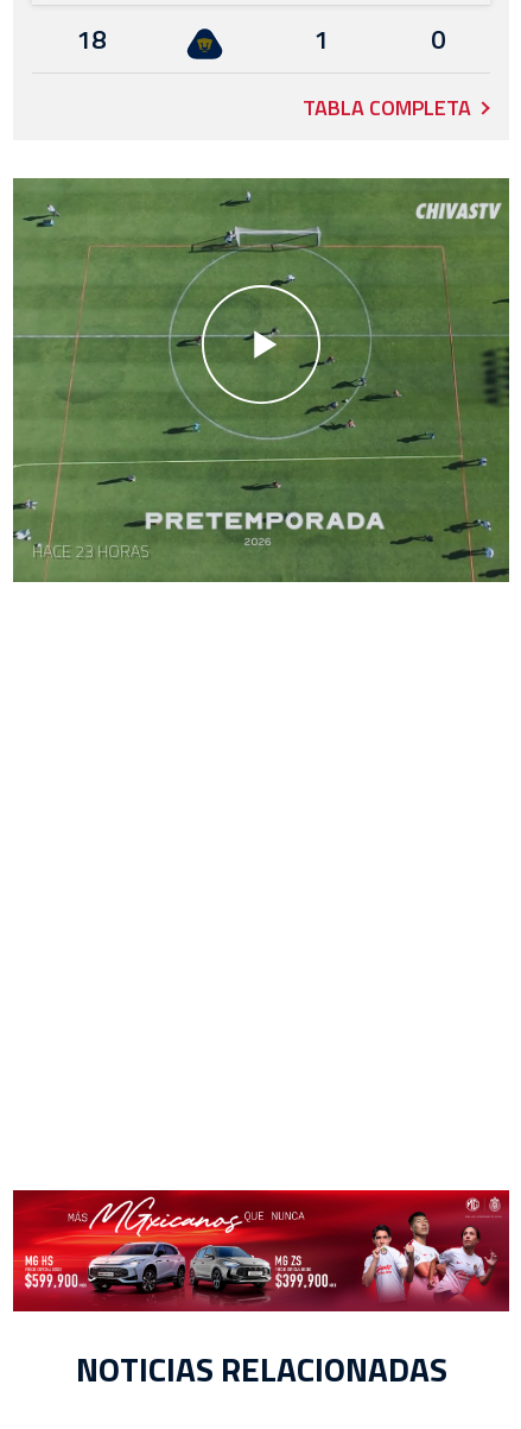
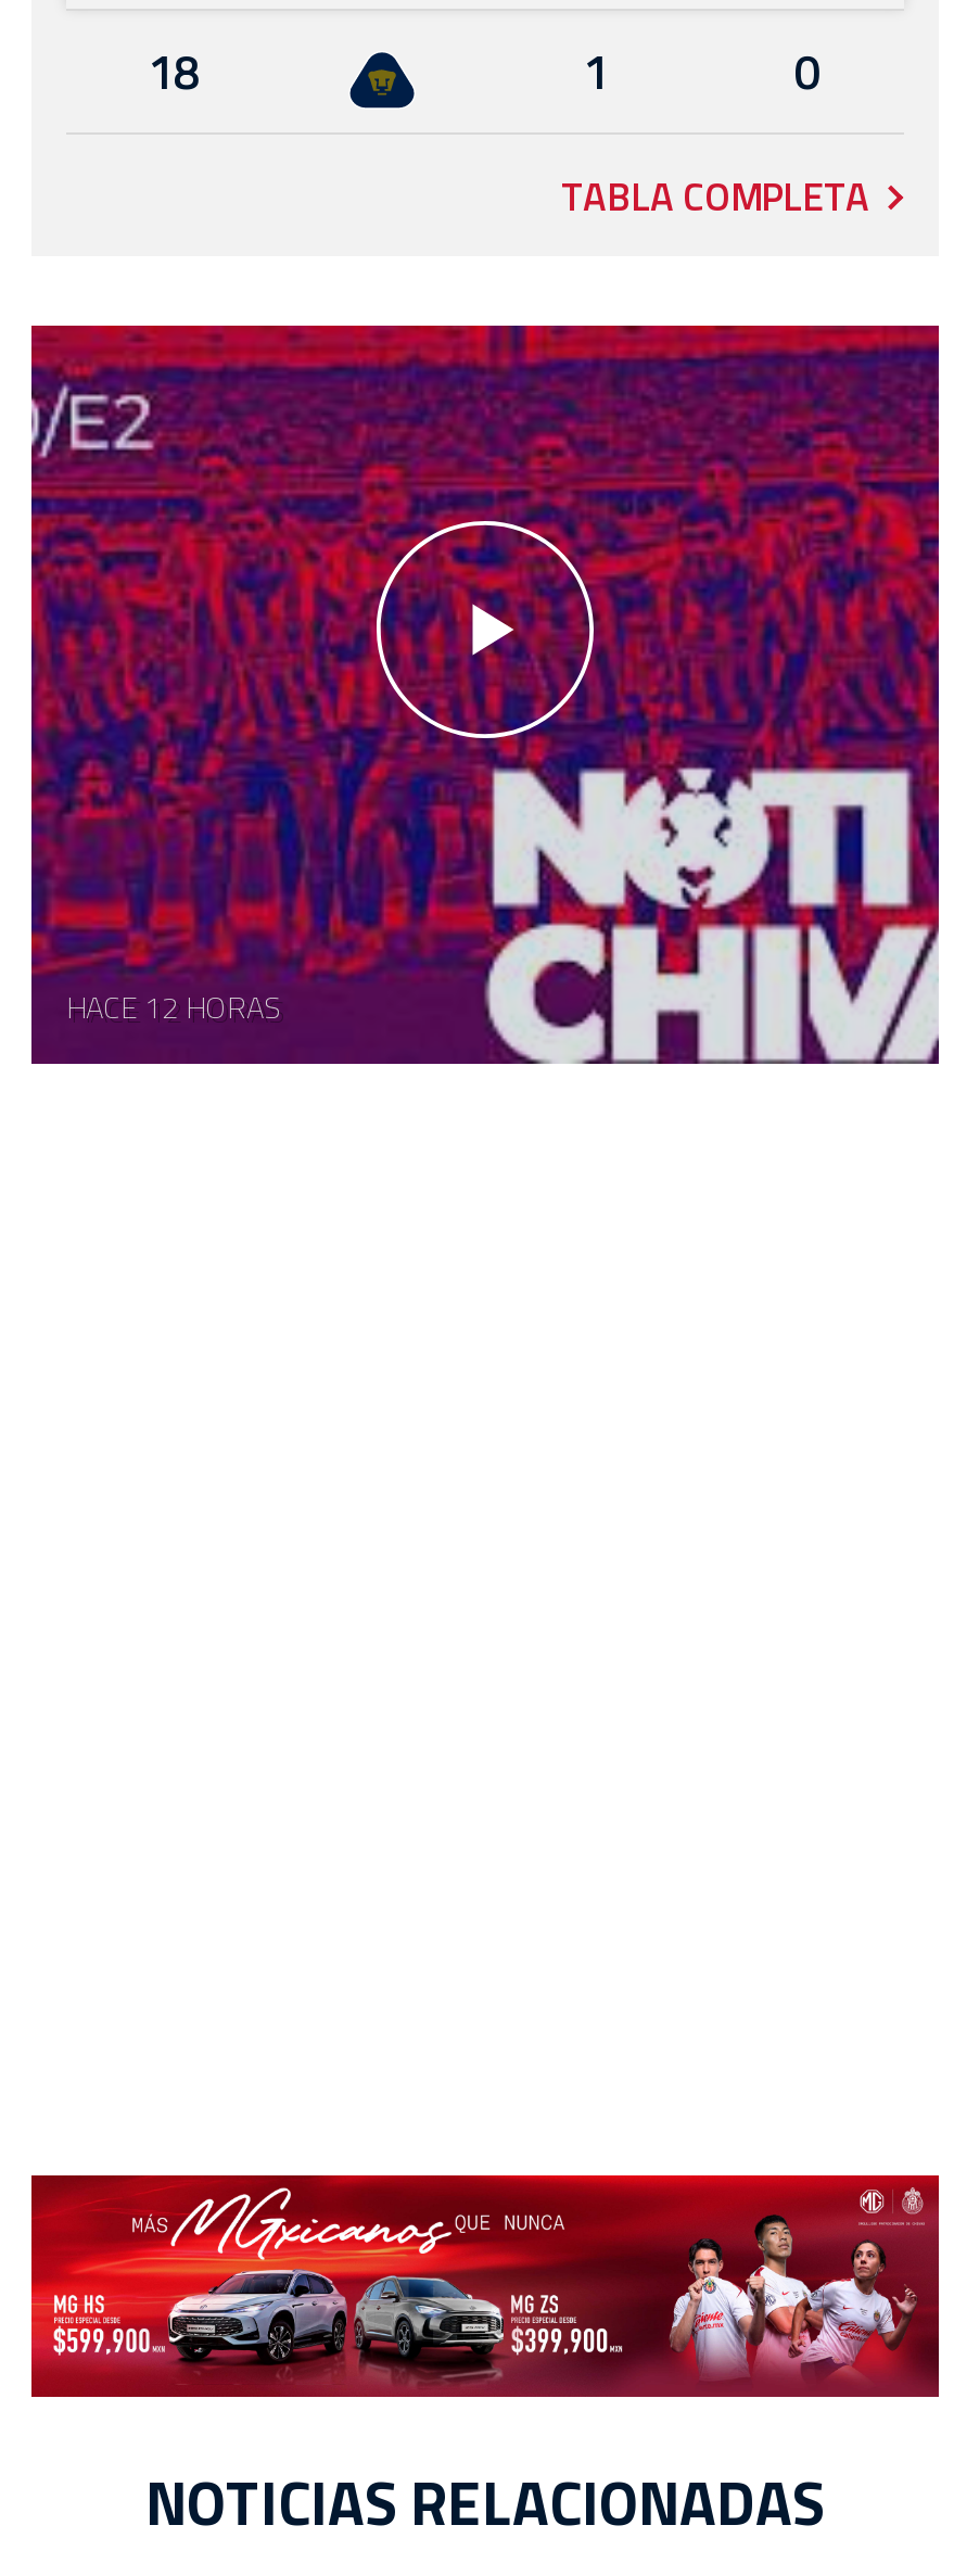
[12,177,510,583] [image] | HACE 23 HORAS -> [29,323,941,1066] [image] | HACE 12 HORAS

